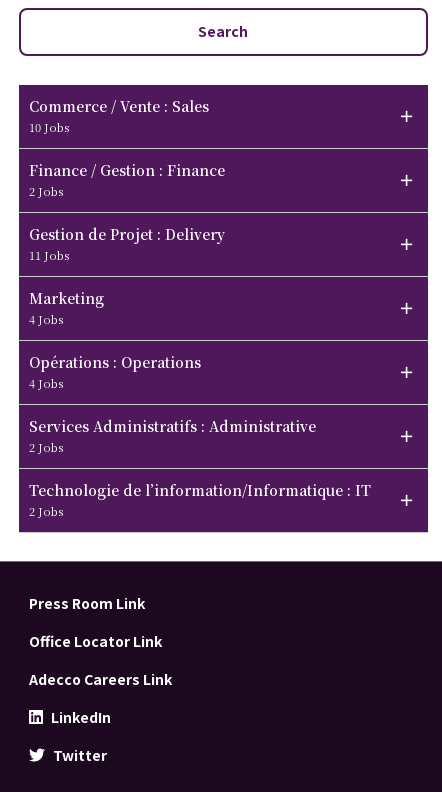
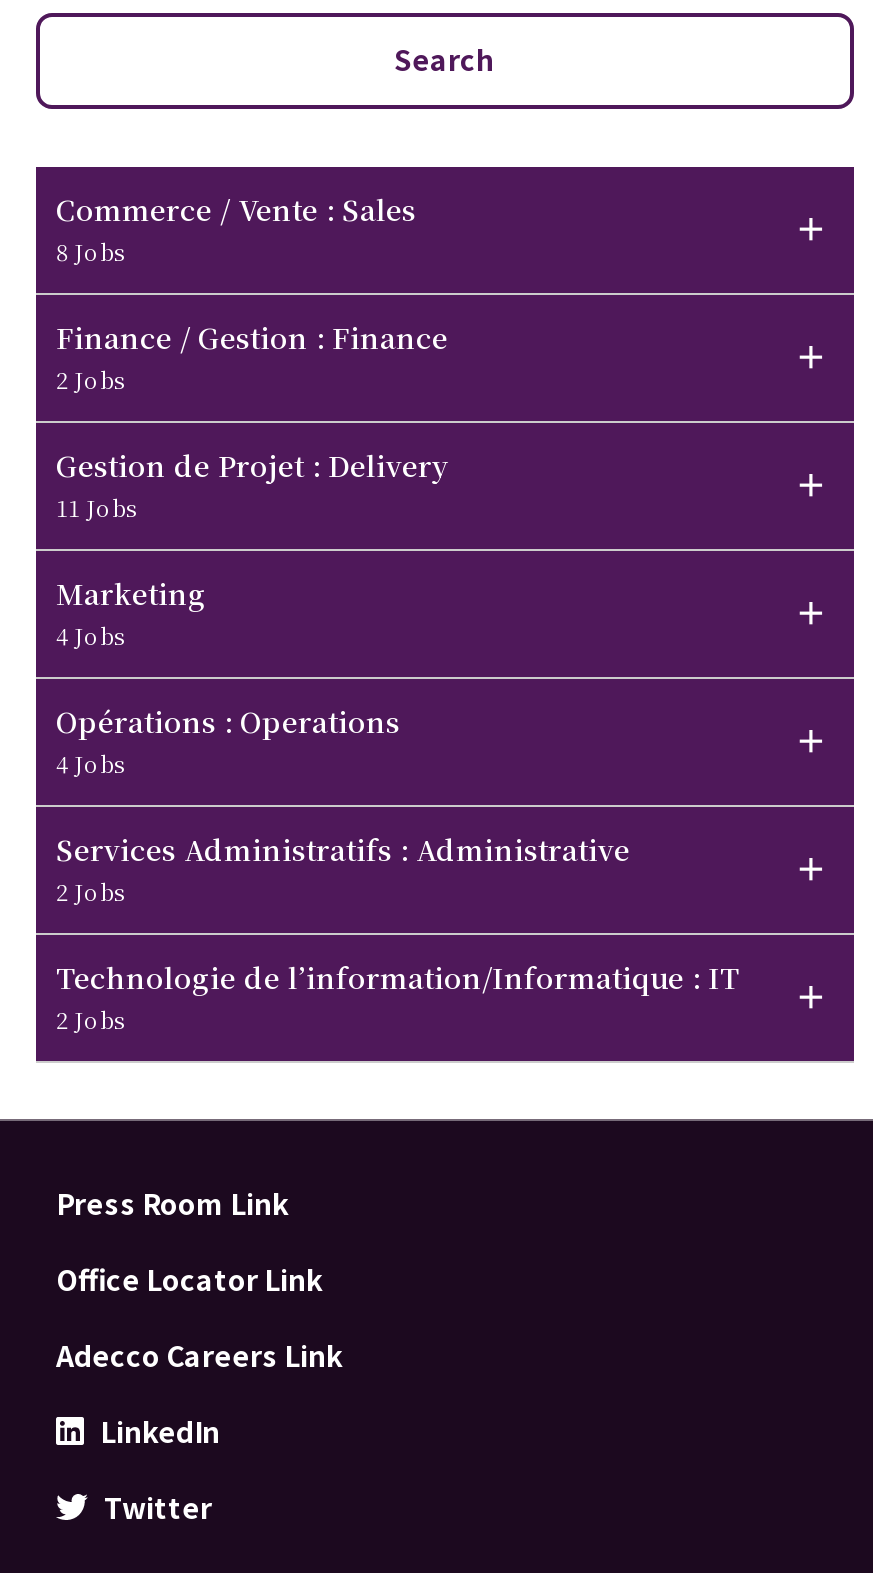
[29,119,70,135] 10 Jobs -> [56,235,126,267] 8 Jobs

